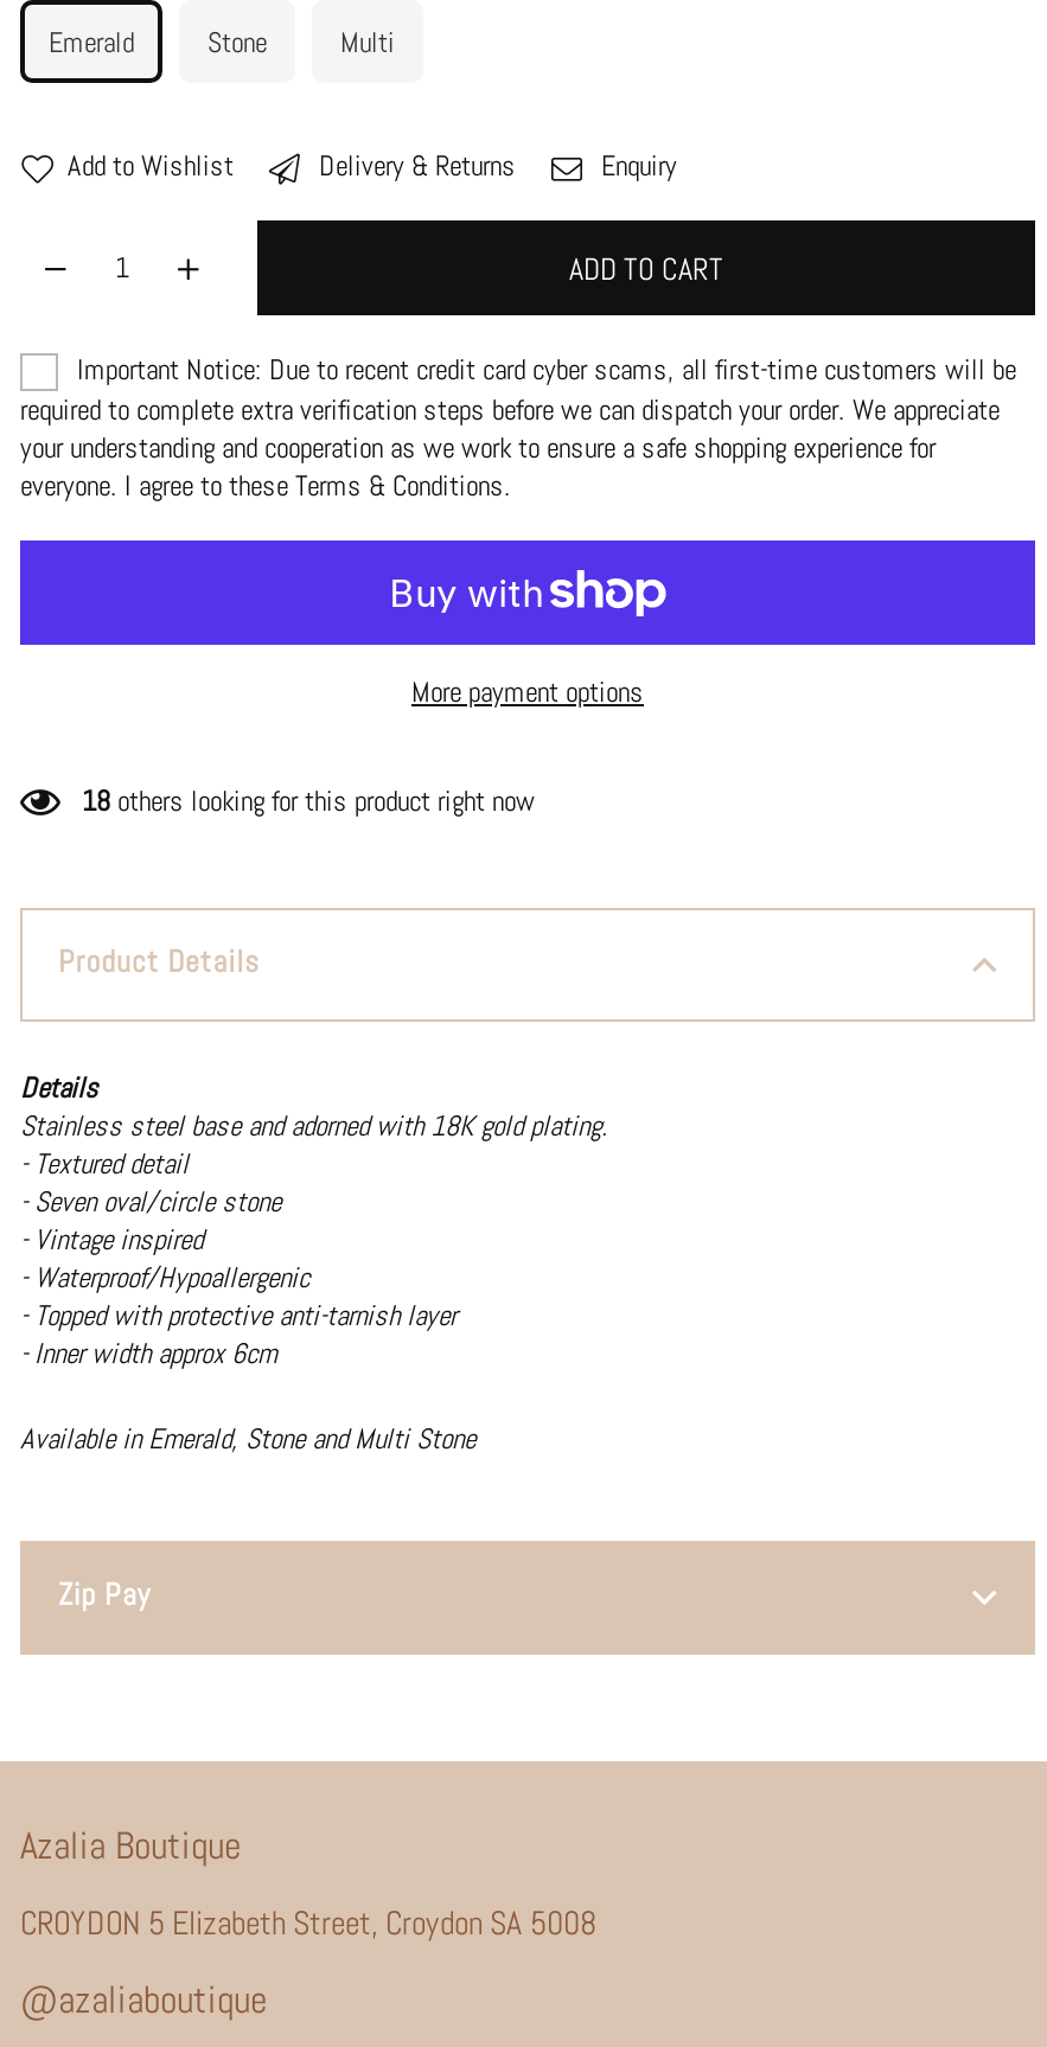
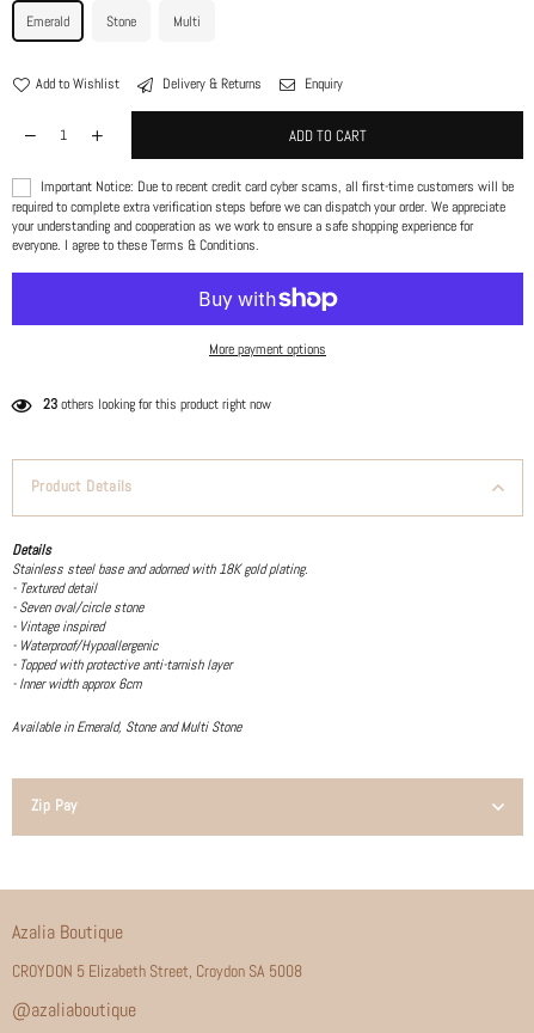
[82,783,535,820] 18 others looking for this product right now -> [43,395,271,414] 23 others looking for this product right now

